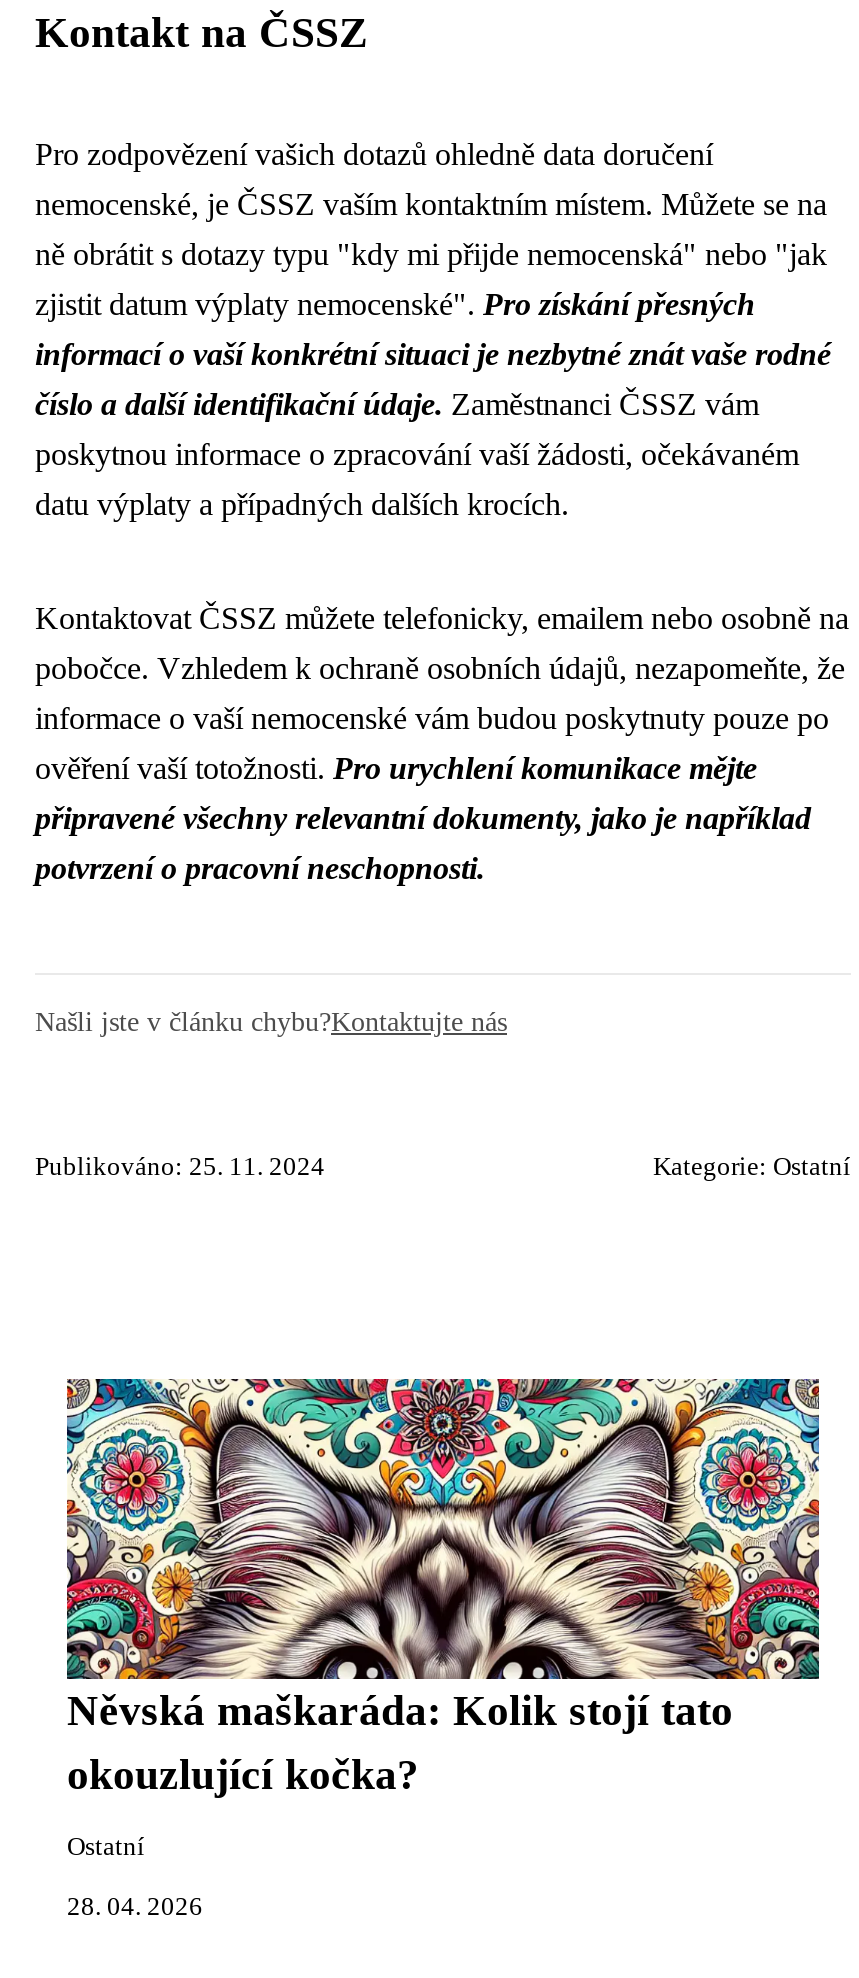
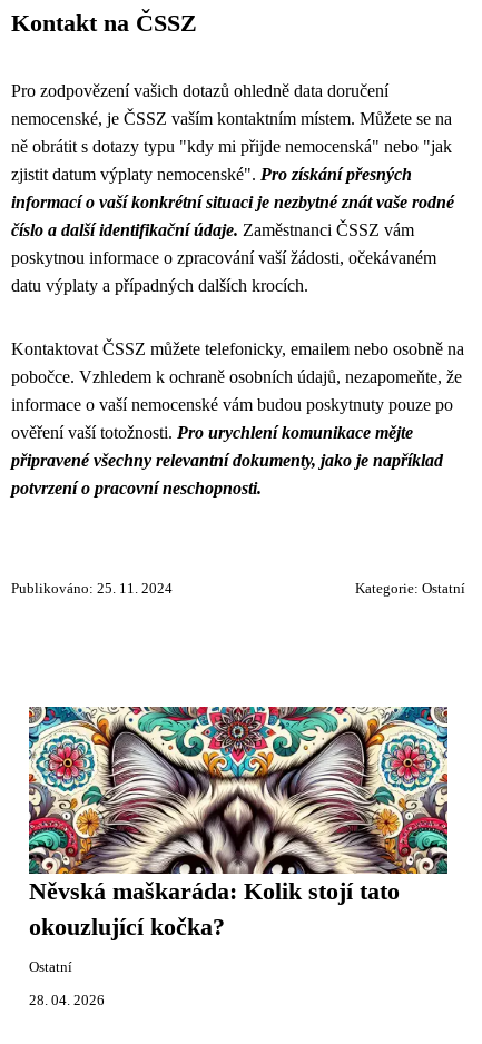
[35,1005,507,1037] Našli jste v článku chybu?Kontaktujte nás -> none

